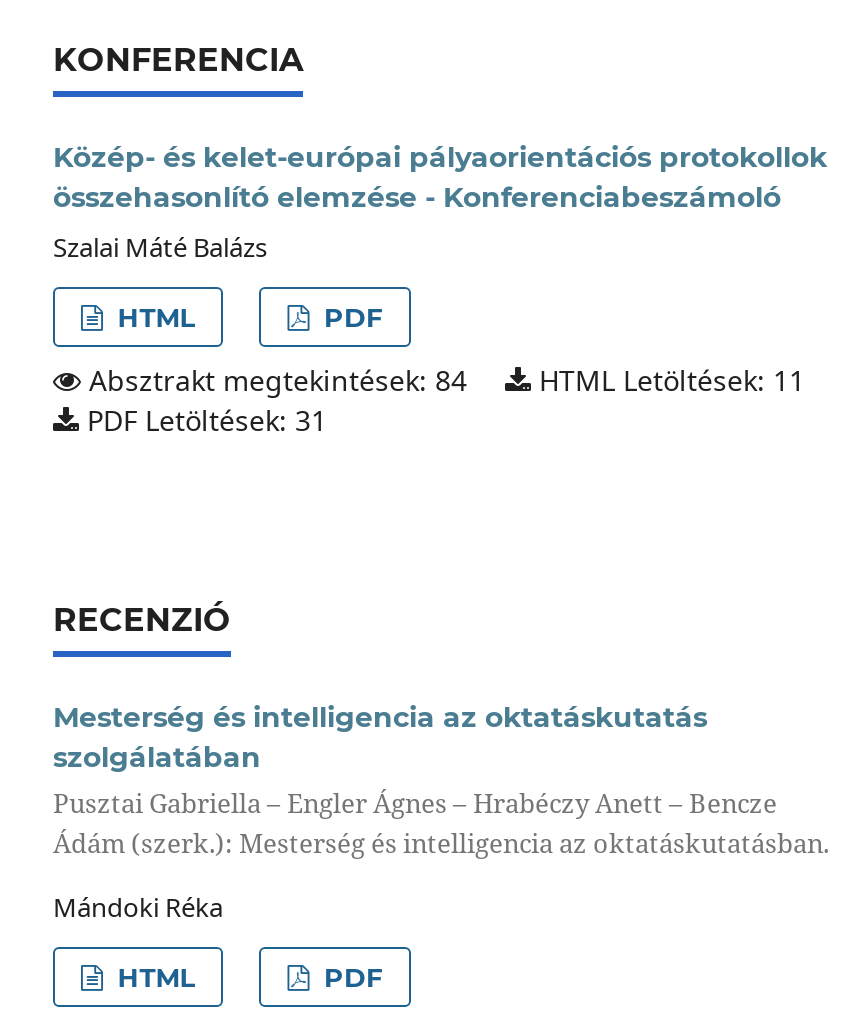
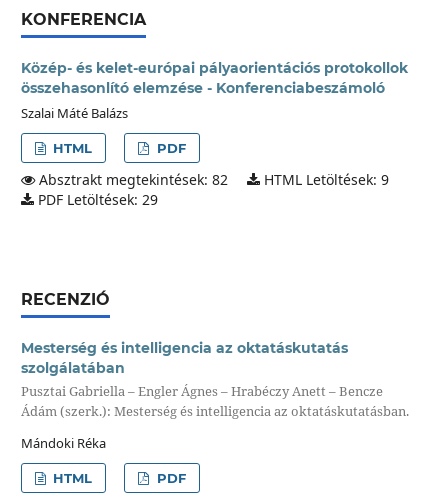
[81,361,475,399] Absztrakt megtekintések: 84 -> [35,170,232,189] Absztrakt megtekintések: 82
[531,361,805,399] HTML Letöltések: 11 -> [260,170,389,189] HTML Letöltések: 9
[79,401,327,439] PDF Letöltések: 31 -> [34,190,158,209] PDF Letöltések: 29

